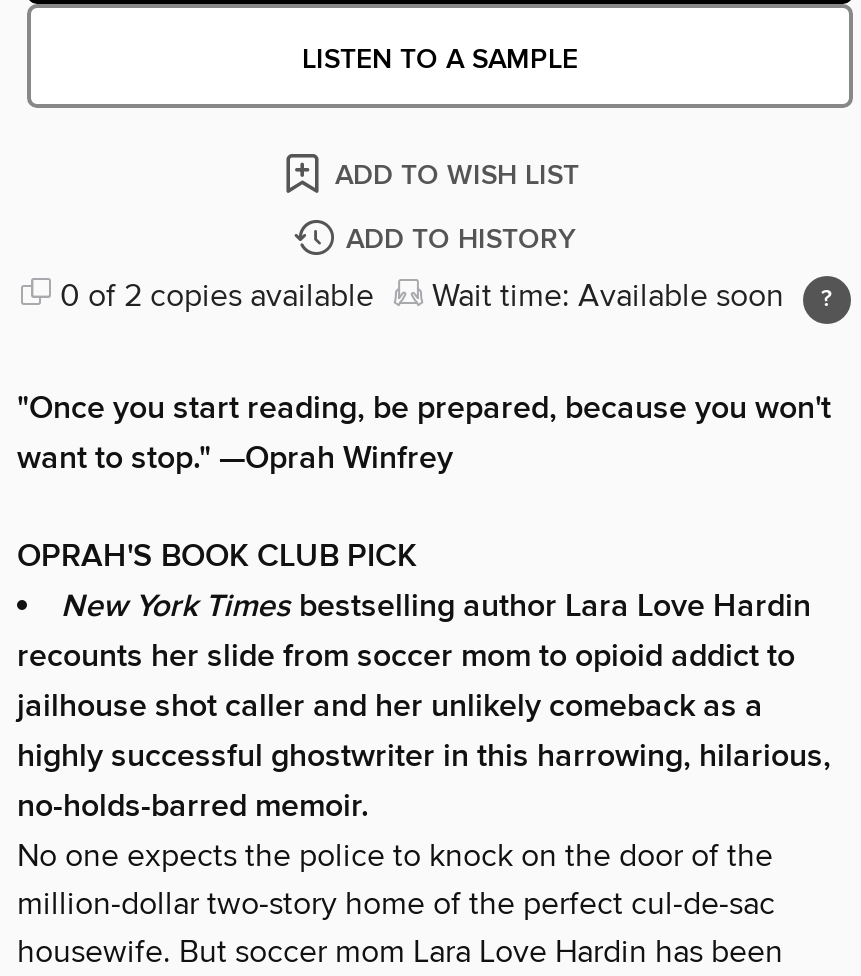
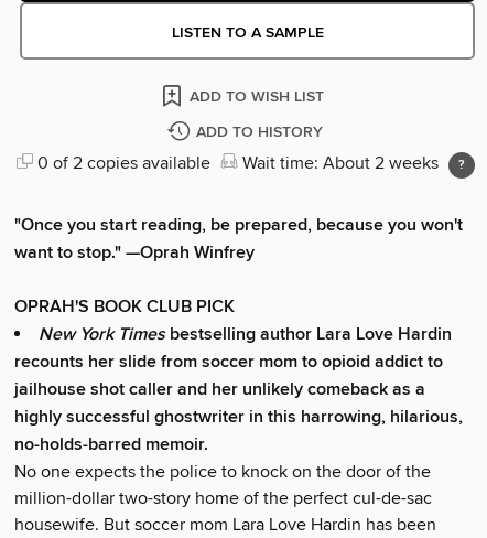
[432,275,784,315] Wait time: Available soon -> [242,152,438,174] Wait time: About 2 weeks

